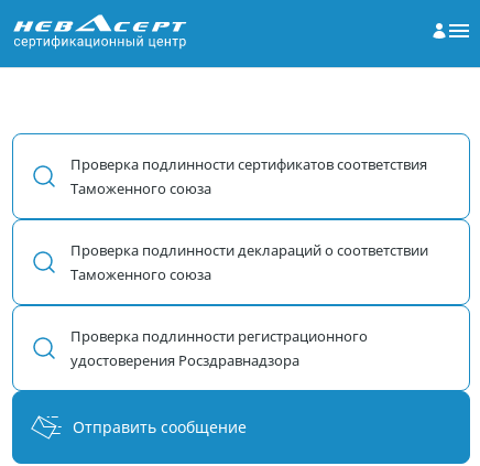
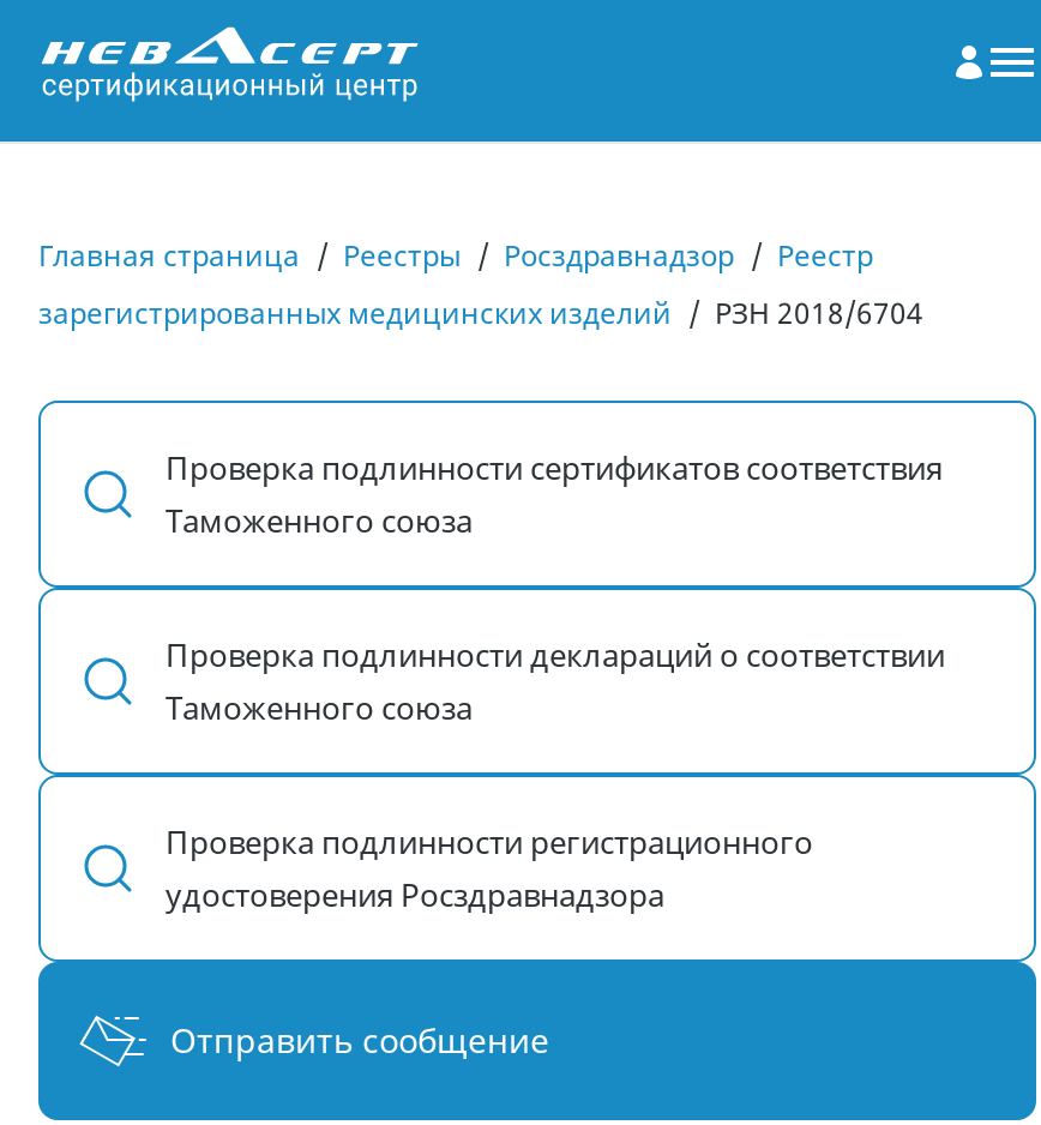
none -> [38,235,923,333] Главная страница / Реестры / Росздравнадзор / Реестр | зарегистрированных медицинских изделий / РЗН 2018/6704

